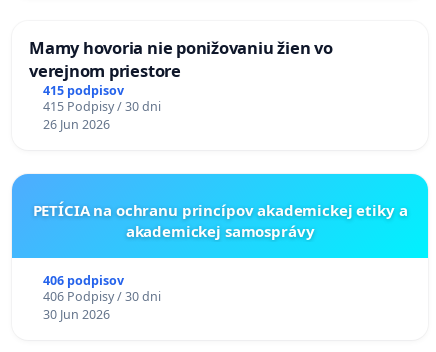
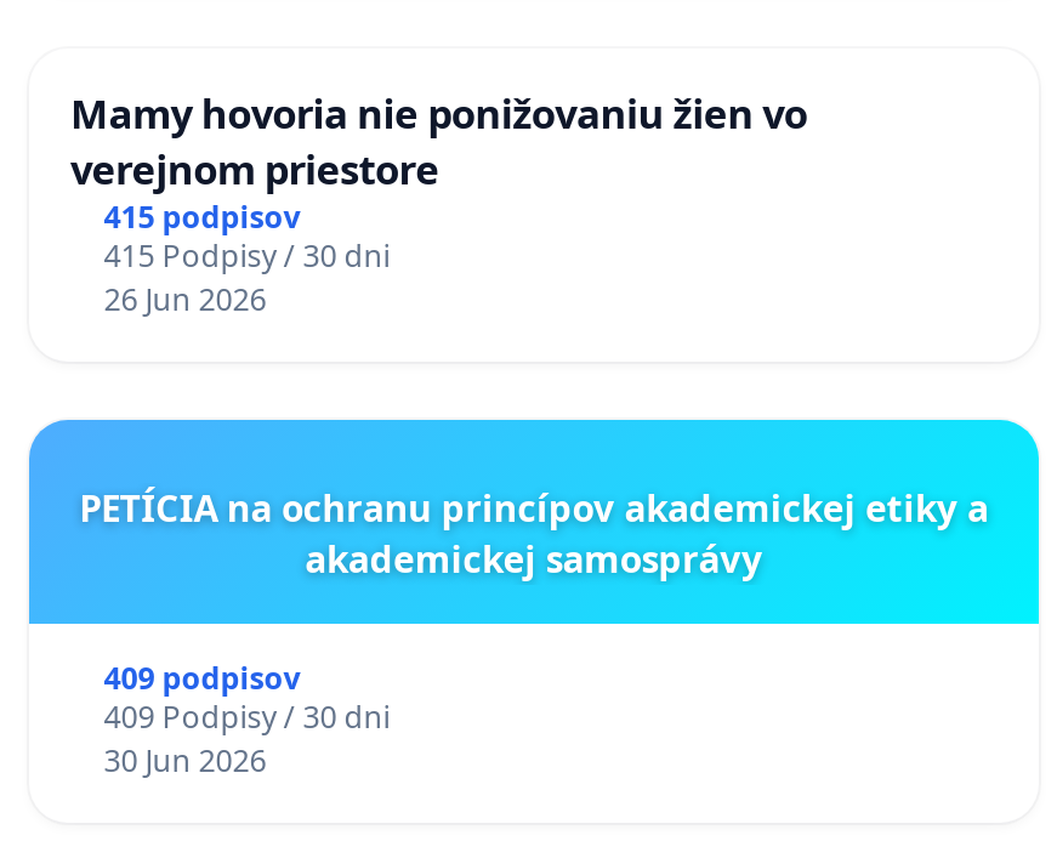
[43,272,124,289] 406 podpisov -> [104,659,300,700] 409 podpisov
[43,288,161,305] 406 Podpisy / 30 dni -> [104,698,390,739] 409 Podpisy / 30 dni

